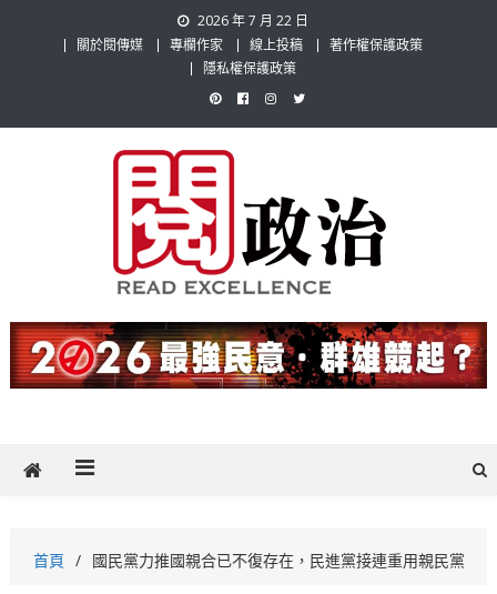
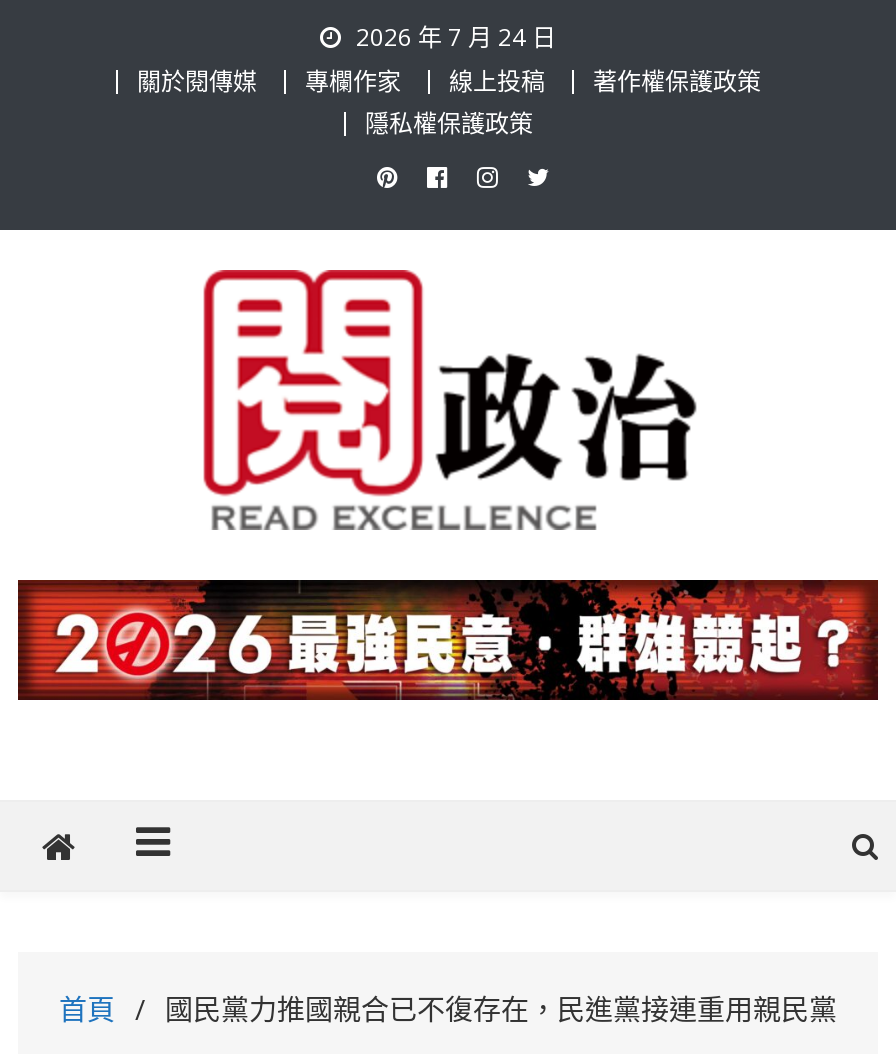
[197,11,308,30] 2026 年 7 月 22 日 -> [356,20,556,54] 2026 年 7 月 24 日

